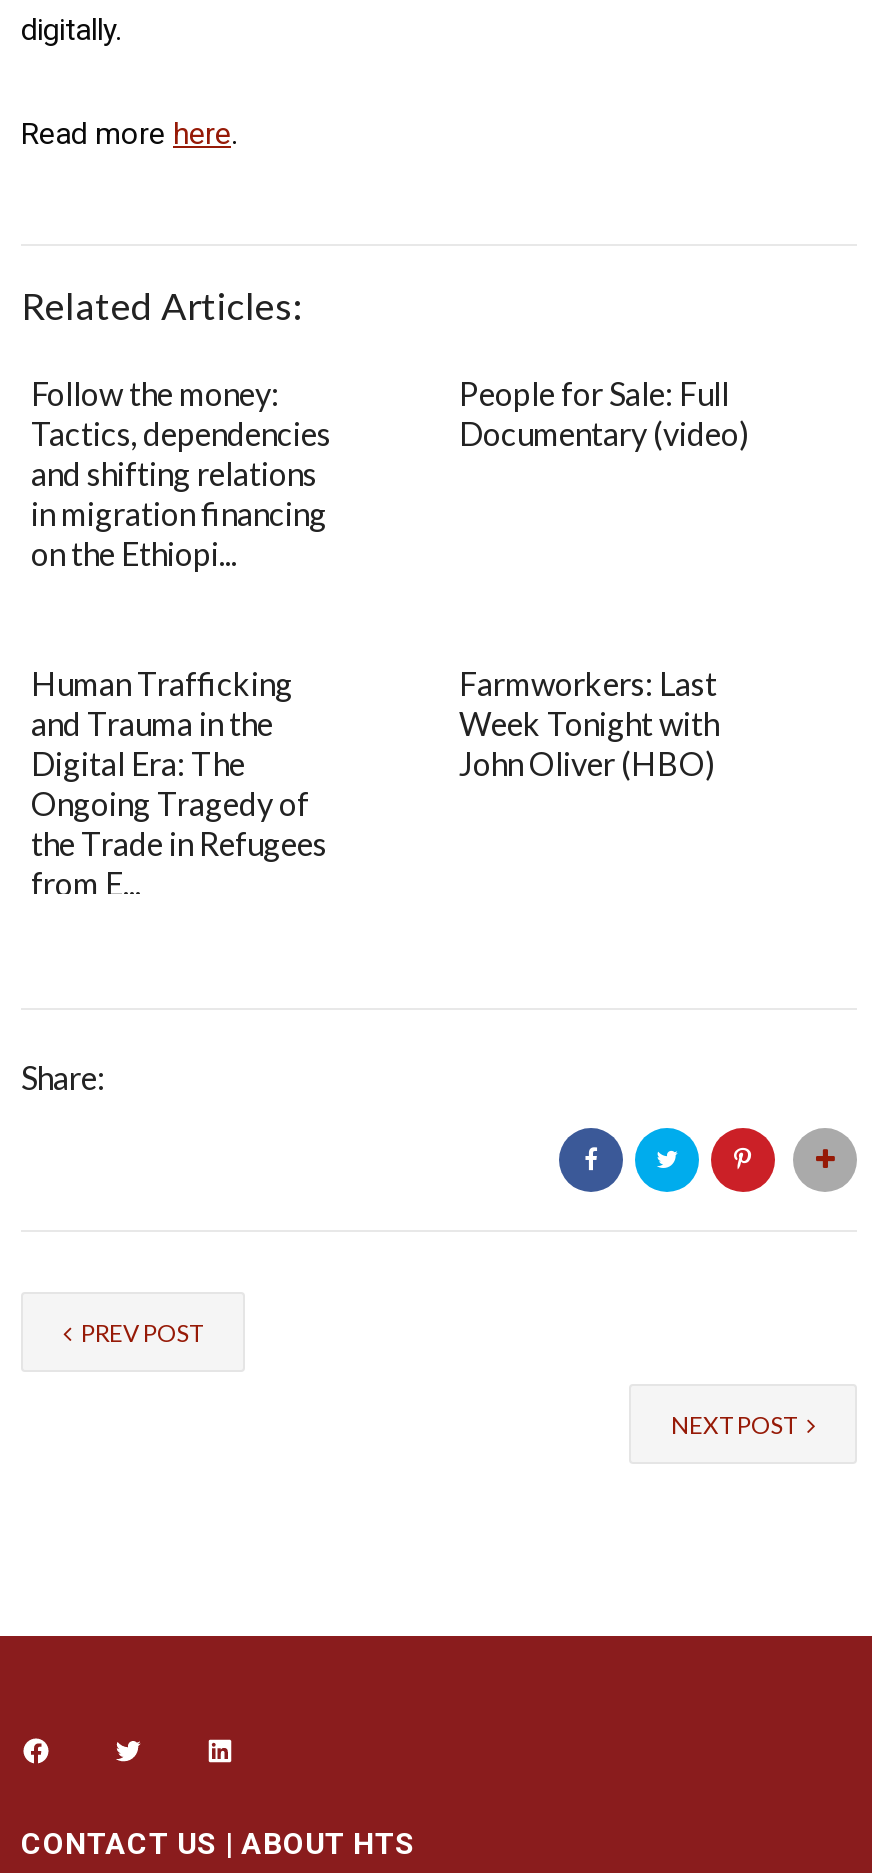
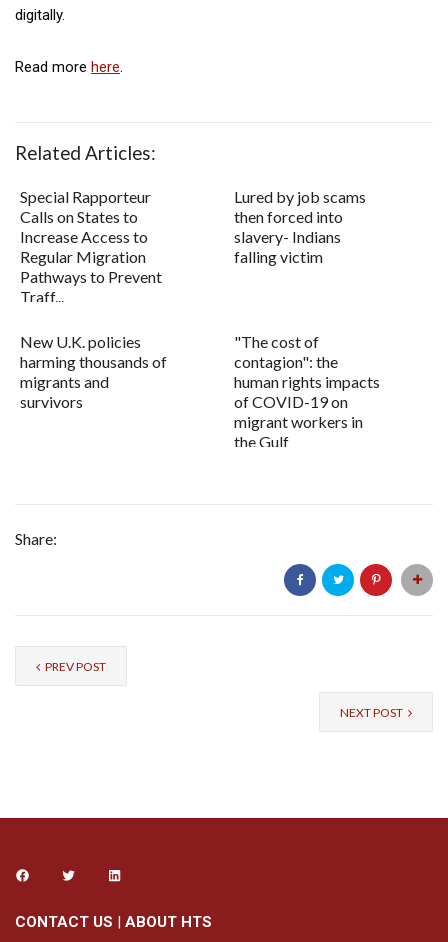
[31,374,331,572] Follow the money: | Tactics, dependencies | and shifting relations | in migration financing | on the Ethiopi... -> [20,187,162,306] Special Rapporteur | Calls on States to | Increase Access to | Regular Migration | Pathways to Prevent | Traff...
[459,374,749,452] People for Sale: Full | Documentary (video) -> [234,187,366,266] Lured by job scams | then forced into | slavery- Indians | falling victim
[31,664,327,902] Human Trafficking | and Trauma in the | Digital Era: The | Ongoing Tragedy of | the Trade in Refugees | from E... -> [20,332,167,411] New U.K. policies | harming thousands of | migrants and | survivors
[459,664,719,782] Farmworkers: Last | Week Tonight with | John Oliver (HBO) -> [234,332,380,451] "The cost of | contagion": the | human rights impacts | of COVID-19 on | migrant workers in | the Gulf

